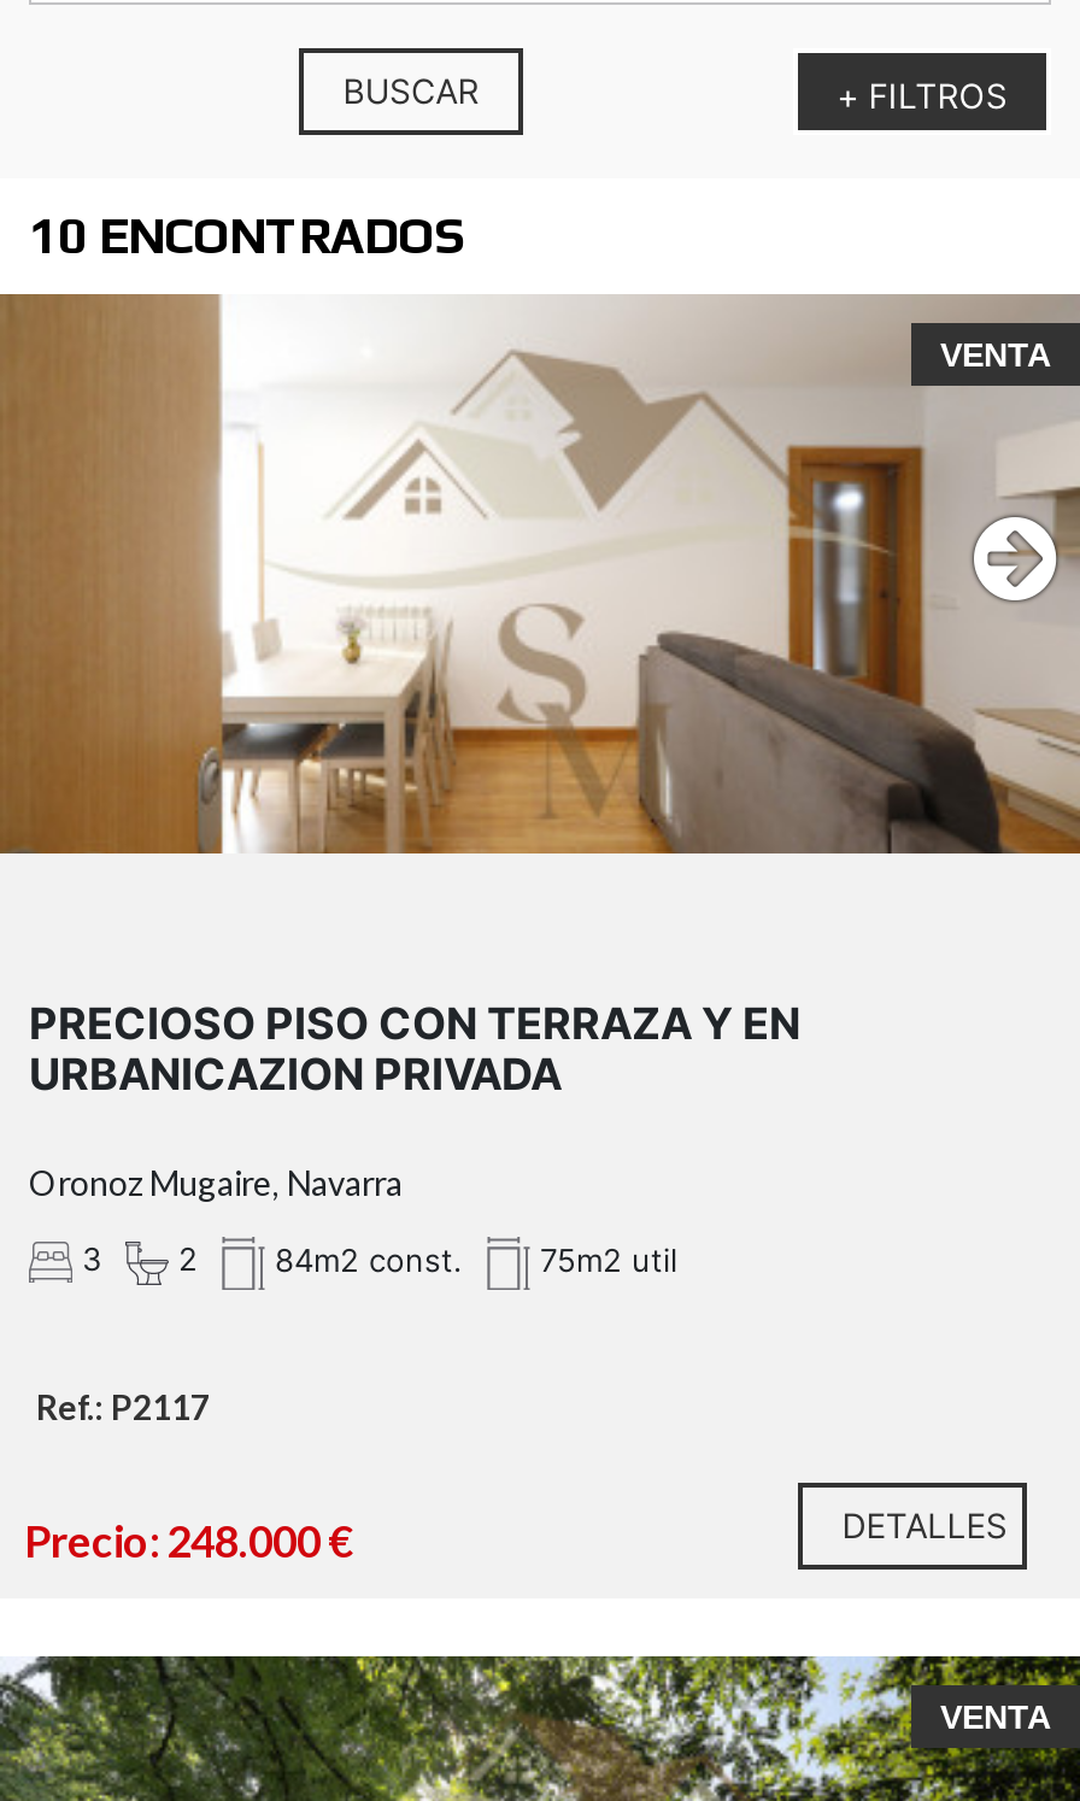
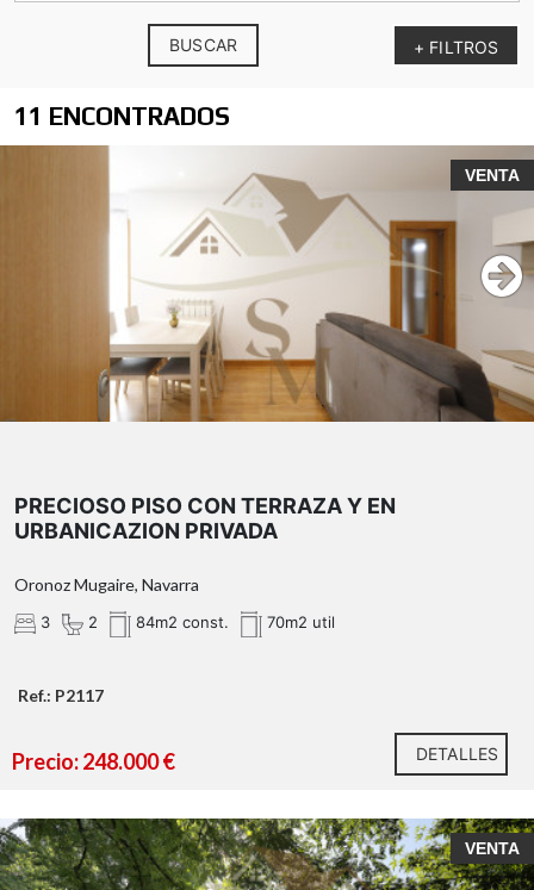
[29,205,465,265] 10 ENCONTRADOS -> [14,101,230,131] 11 ENCONTRADOS
[72,1239,677,1279] 3 2 84m2 const. 75m2 util -> [36,613,335,632] 3 2 84m2 const. 70m2 util

